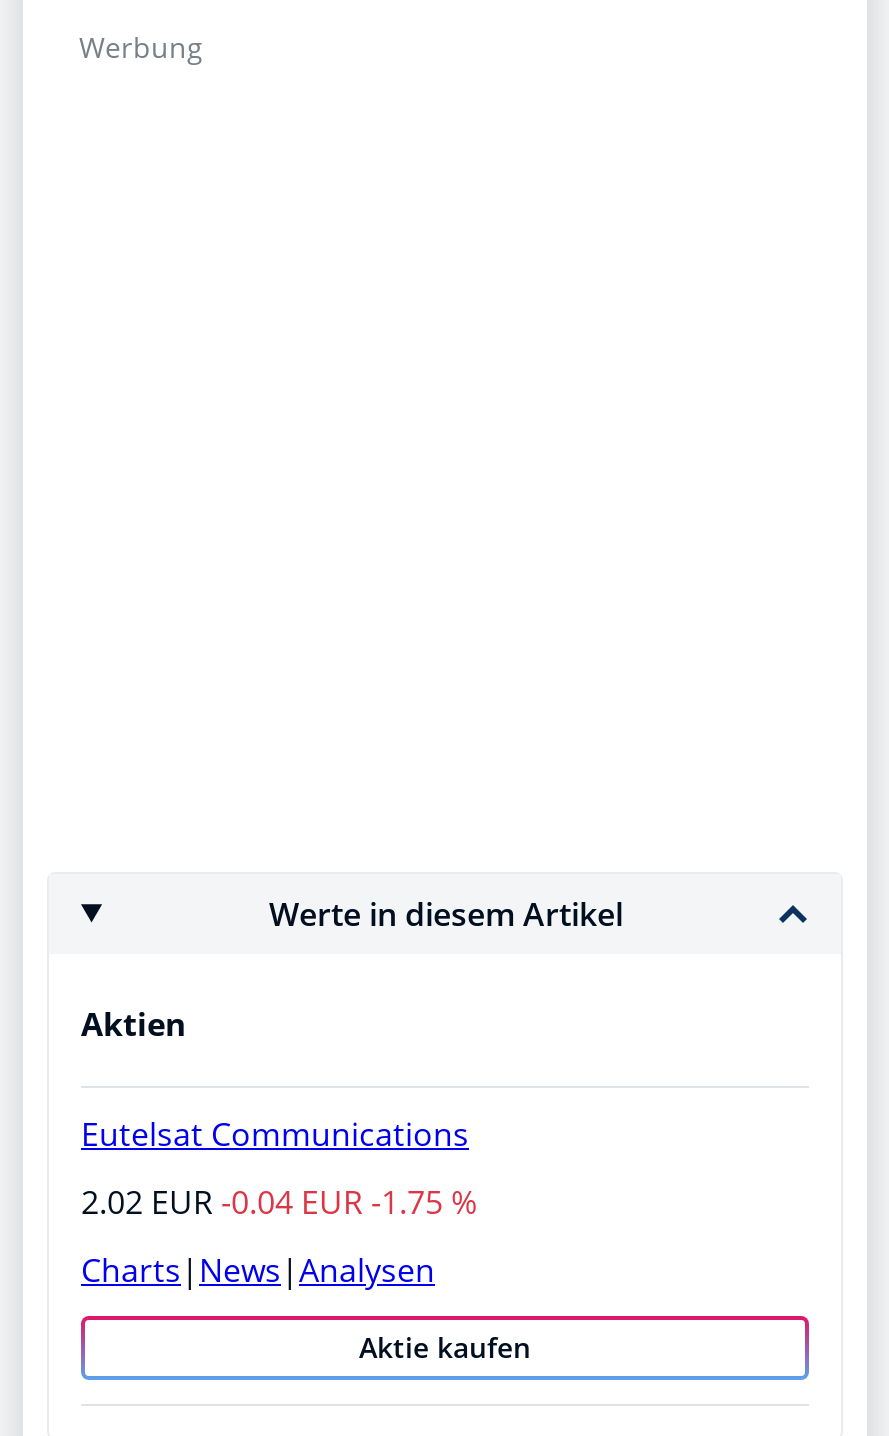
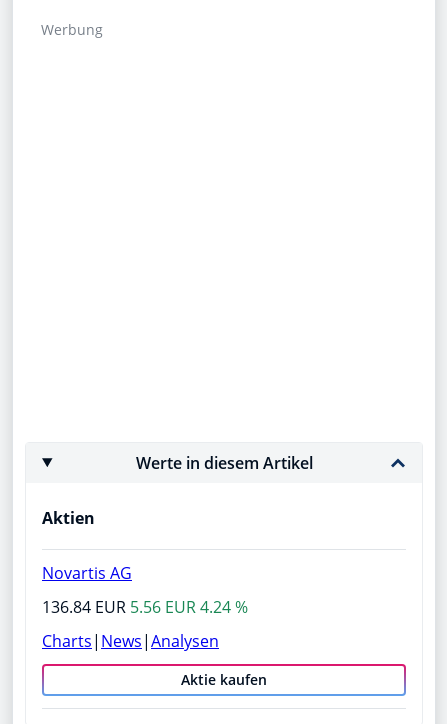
[81,1111,469,1155] Eutelsat Communications -> [42,562,132,584] Novartis AG
[81,1179,477,1223] 2.02 EUR -0.04 EUR -1.75 % -> [42,596,248,618] 136.84 EUR 5.56 EUR 4.24 %

